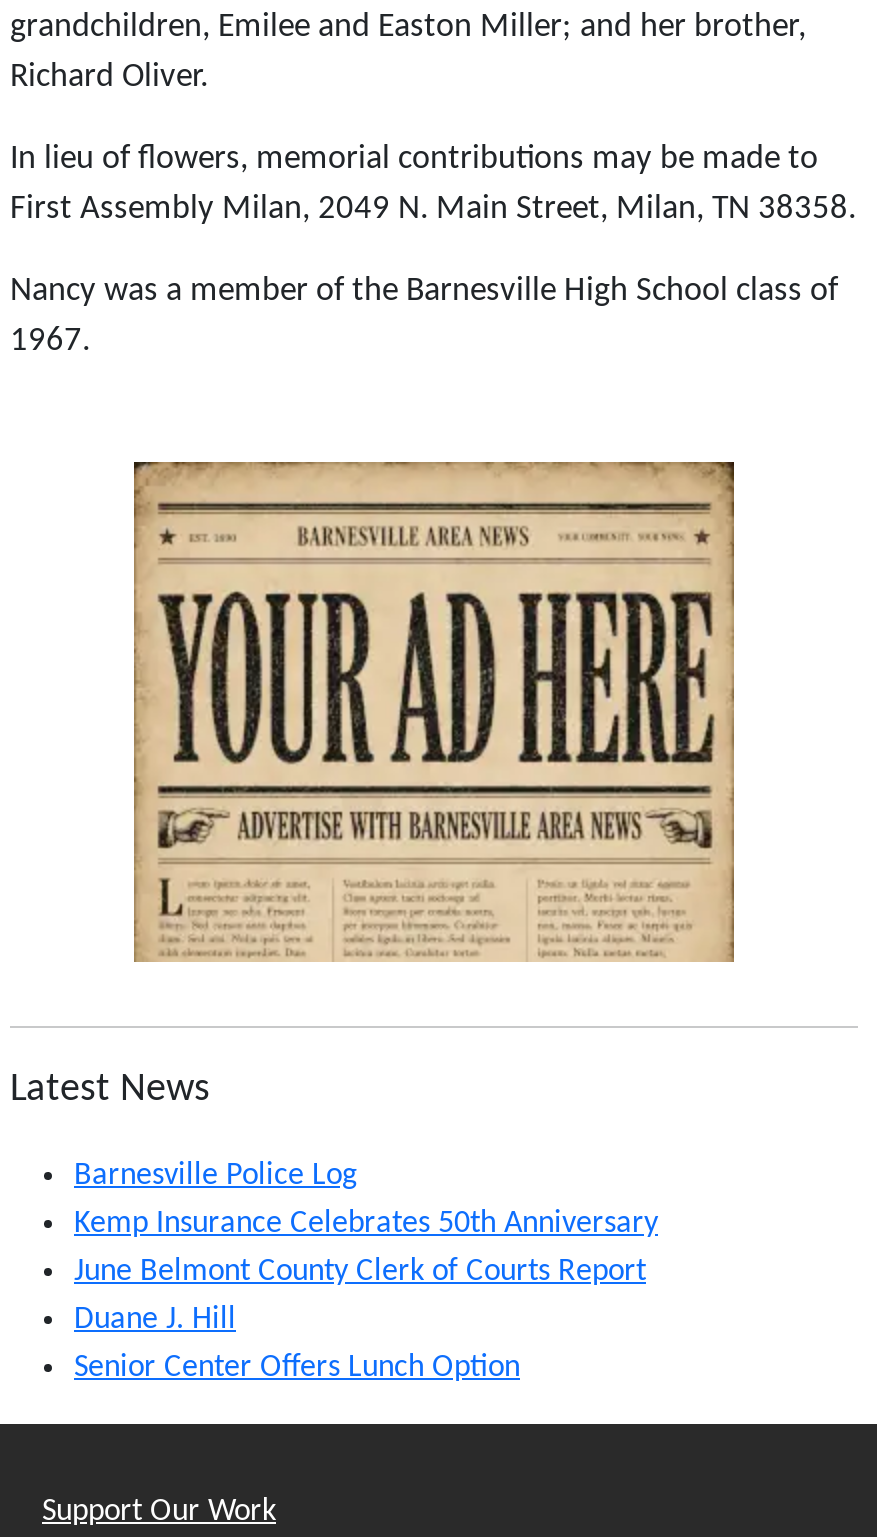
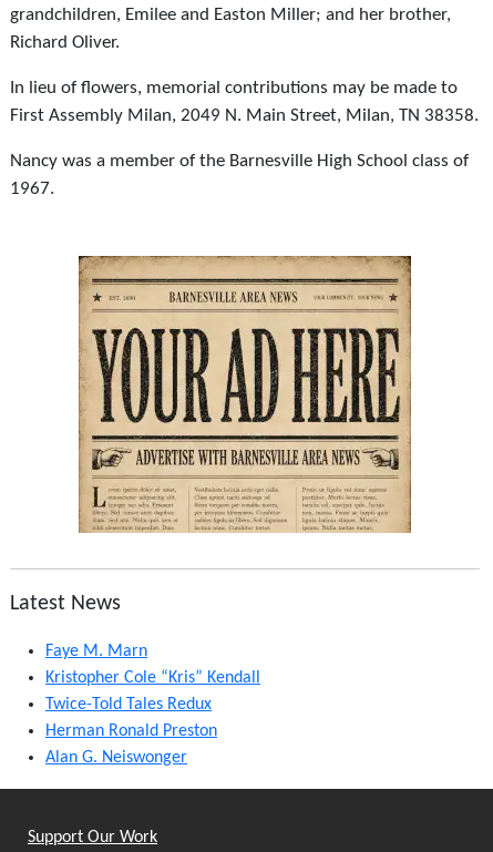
[74,1160,358,1192] Barnesville Police Log -> [45,643,147,660] Faye M. Marn
[74,1208,658,1240] Kemp Insurance Celebrates 50th Anniversary -> [45,669,260,687] Kristopher Cole “Kris” Kendall
[74,1256,646,1288] June Belmont County Clerk of Courts Report -> [45,696,212,714] Twice-Told Tales Redux
[74,1304,236,1336] Duane J. Hill -> [45,722,217,740] Herman Ronald Preston
[74,1352,520,1384] Senior Center Offers Lunch Option -> [45,749,187,767] Alan G. Neiswonger

